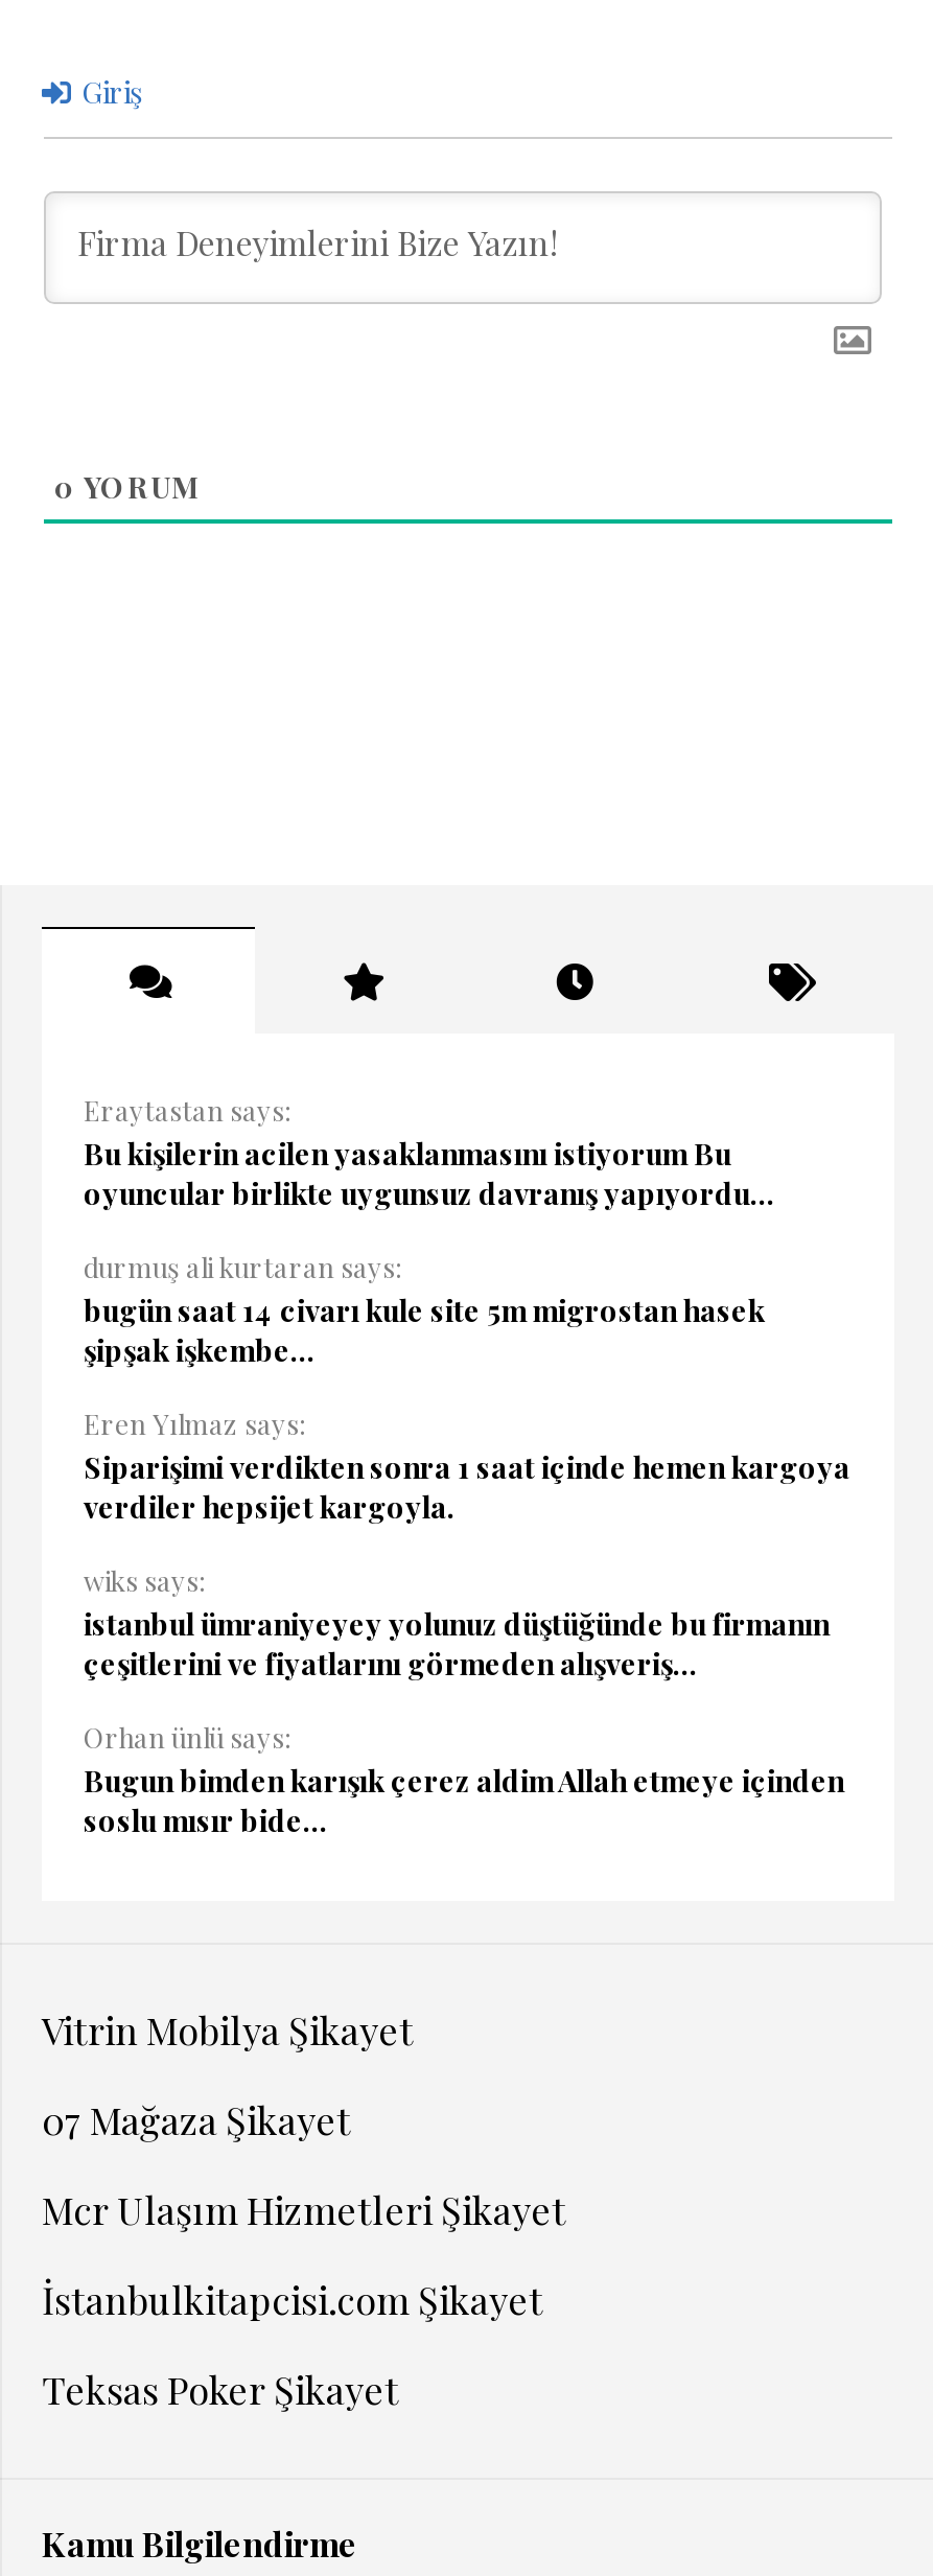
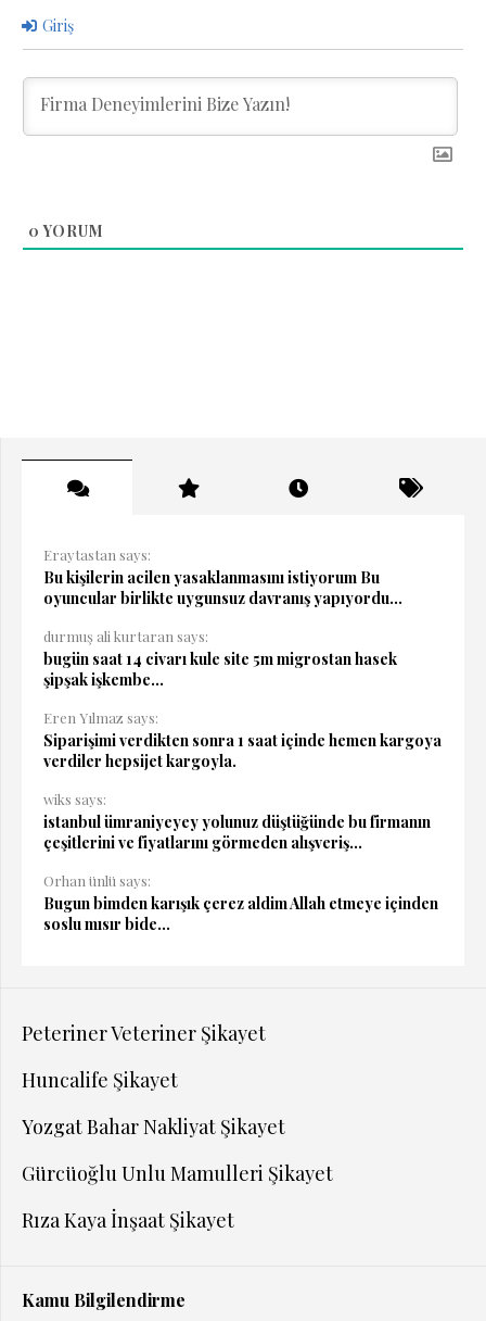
[42,2005,414,2056] Vitrin Mobilya Şikayet -> [22,1020,266,1046] Peteriner Veteriner Şikayet
[42,2095,351,2145] 07 Mağaza Şikayet -> [22,1067,178,1093] Huncalife Şikayet
[42,2185,566,2235] Mcr Ulaşım Hizmetleri Şikayet -> [22,1114,285,1140] Yozgat Bahar Nakliyat Şikayet
[42,2275,543,2325] İstanbulkitapcisi.com Şikayet -> [22,1160,333,1186] Gürcüoğlu Unlu Mamulleri Şikayet
[42,2365,399,2415] Teksas Poker Şikayet -> [22,1207,234,1233] Rıza Kaya İnşaat Şikayet

